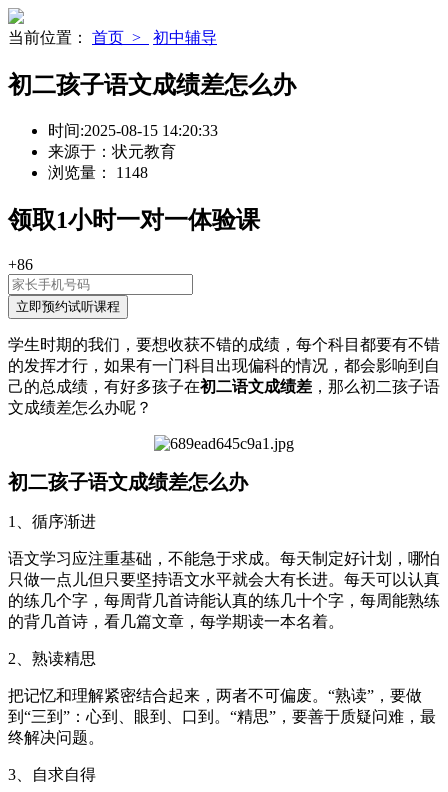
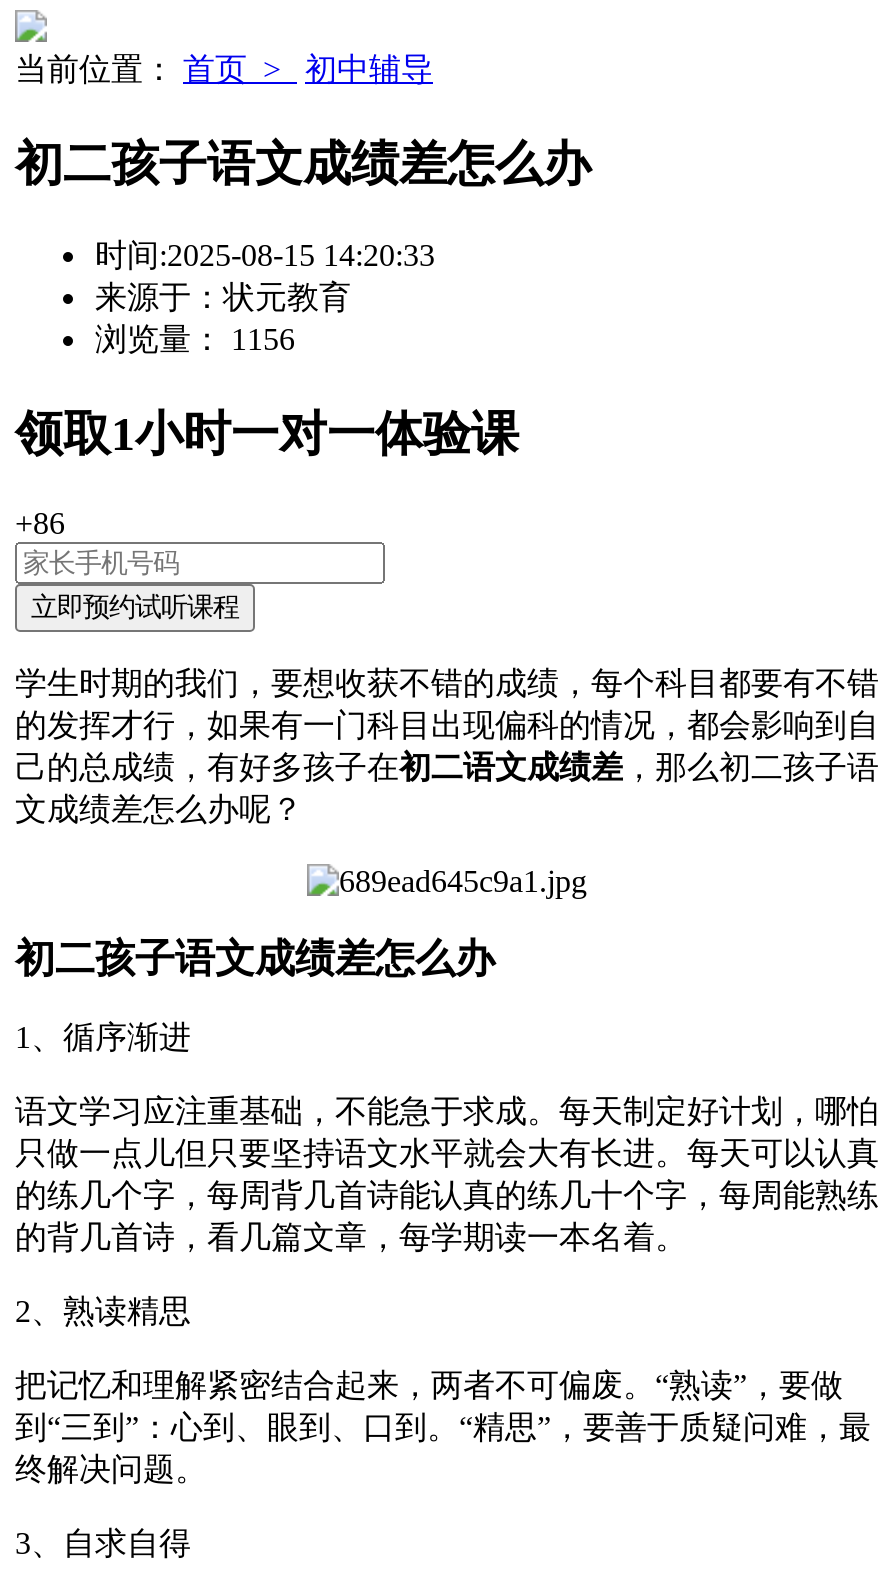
[48,164,148,181] 浏览量：1148 -> [95,322,295,356] 浏览量：1156

